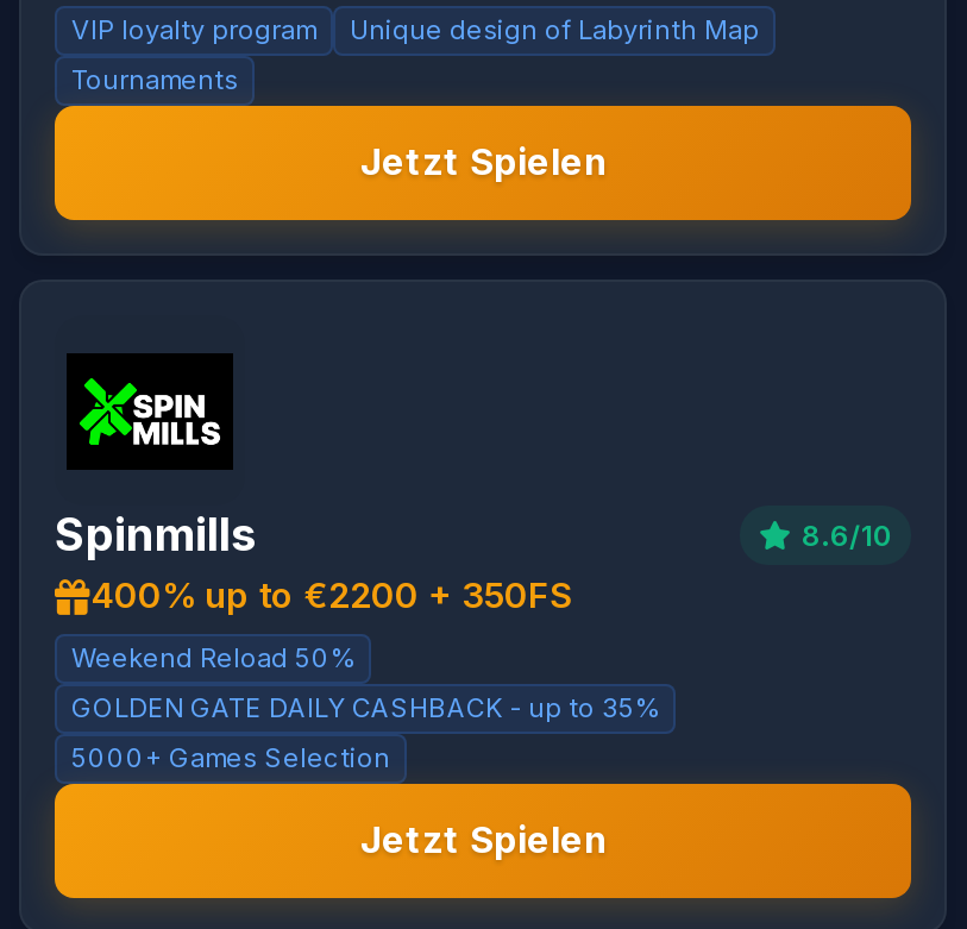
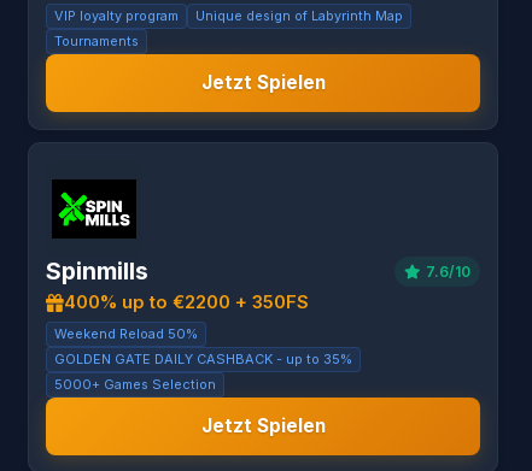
[802,517,892,553] 8.6/10 -> [426,263,470,281] 7.6/10

